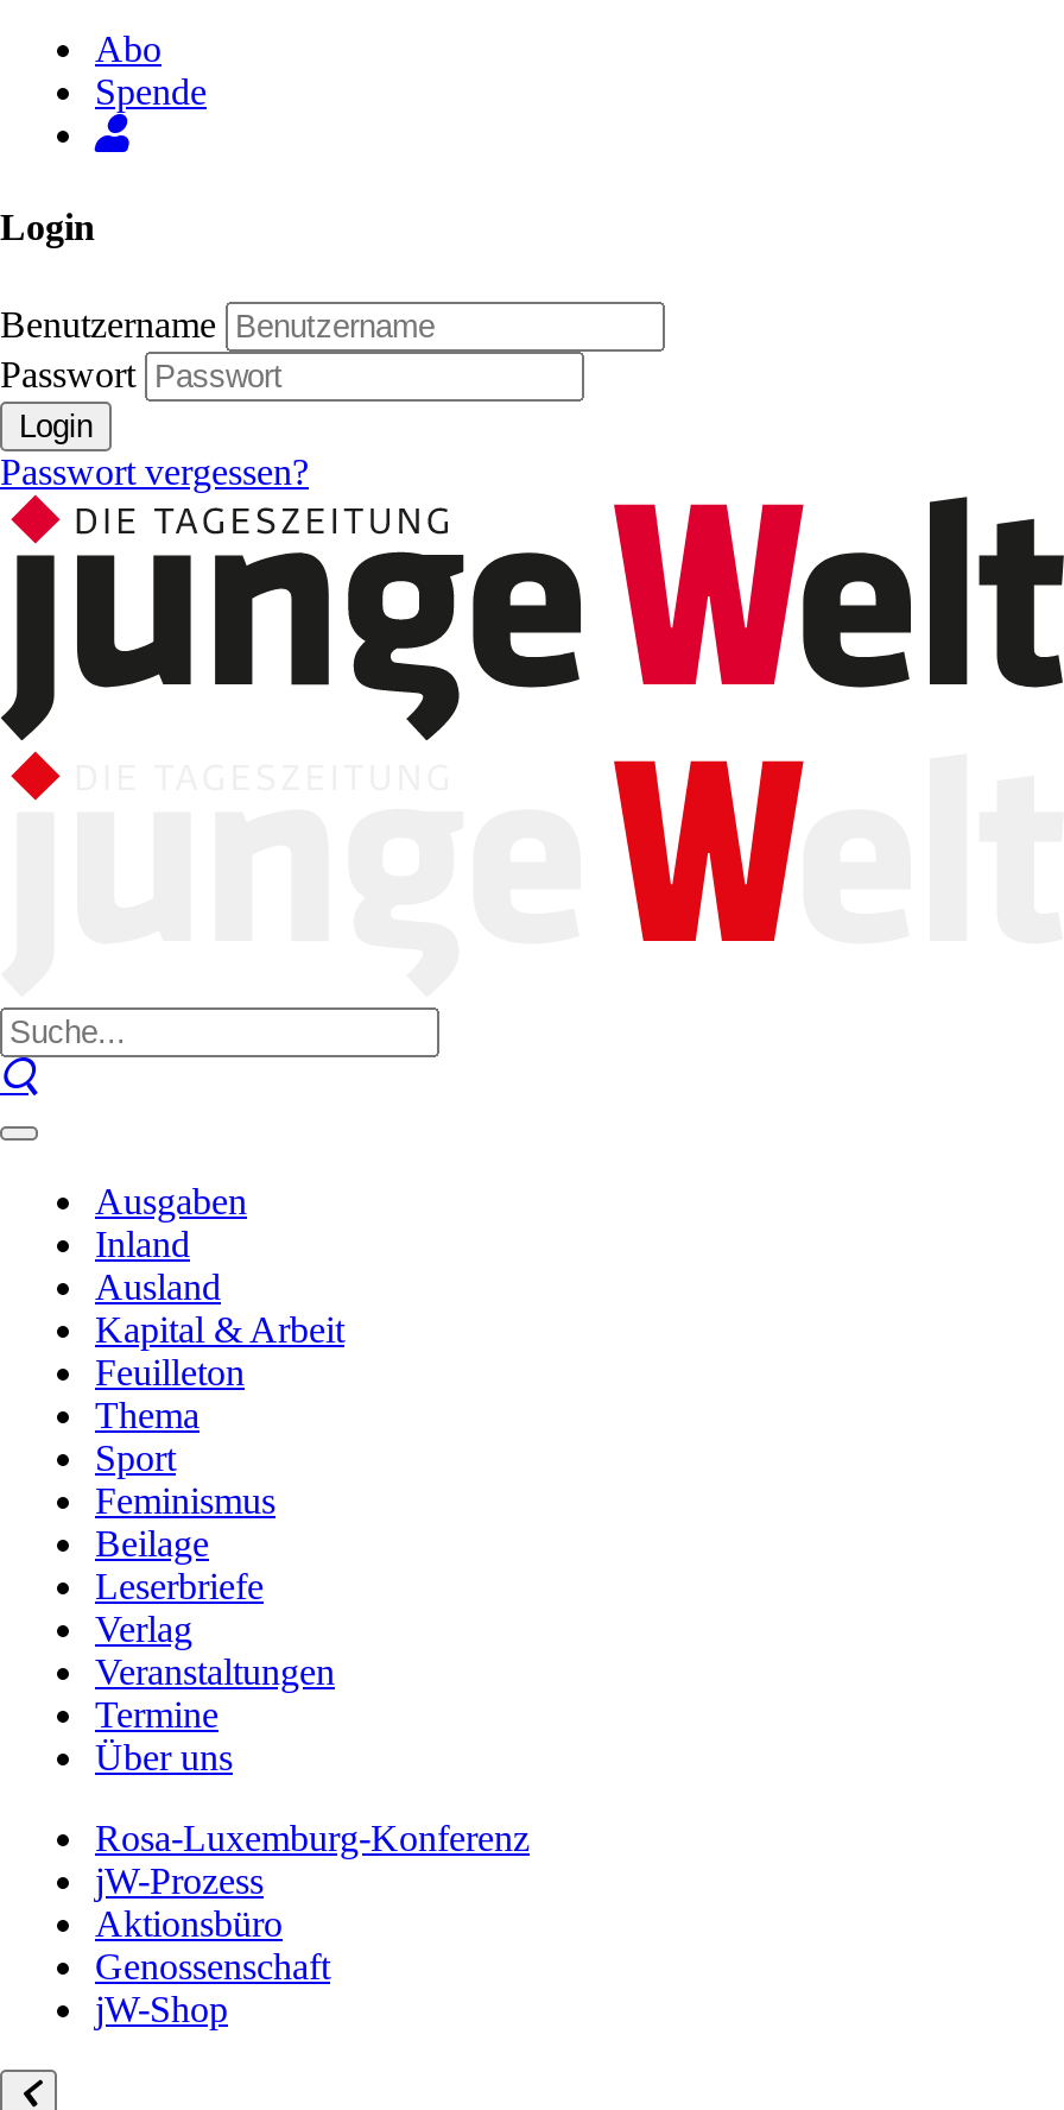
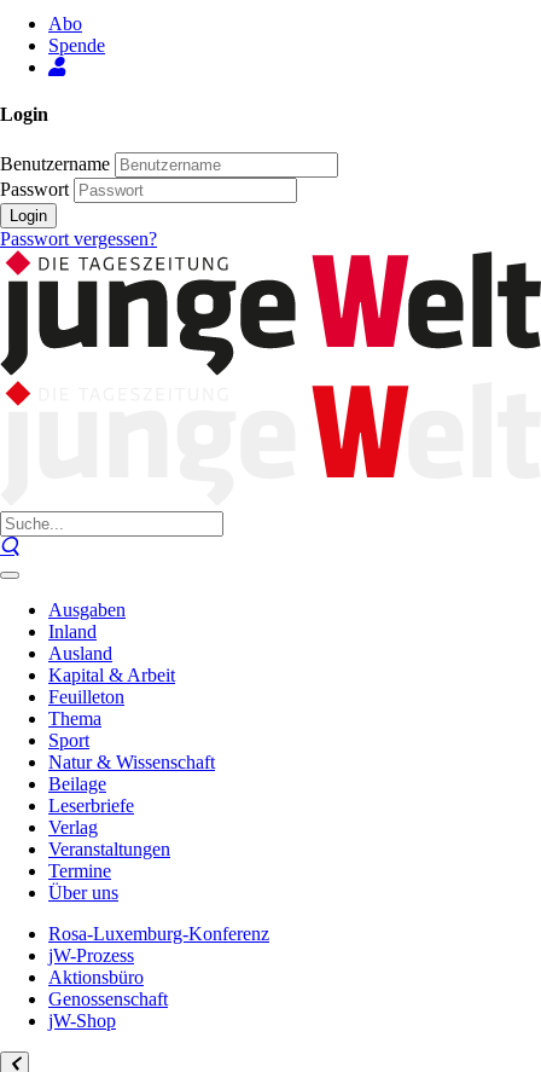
[95,1480,275,1521] Feminismus -> [48,752,215,772] Natur & Wissenschaft

